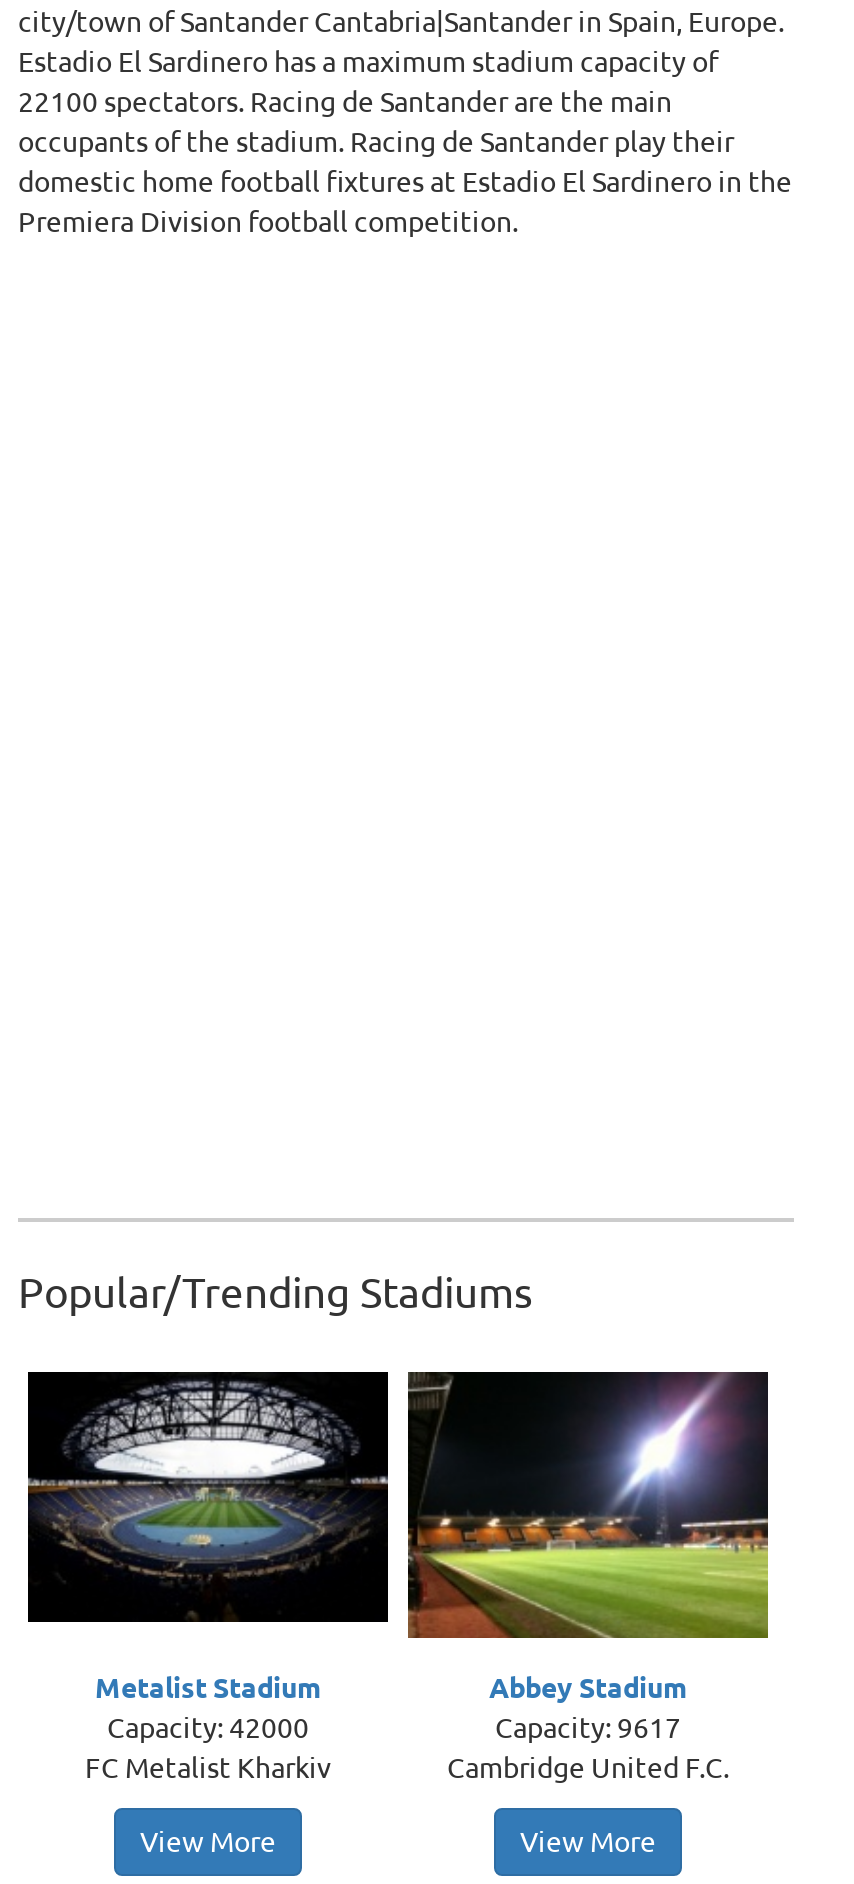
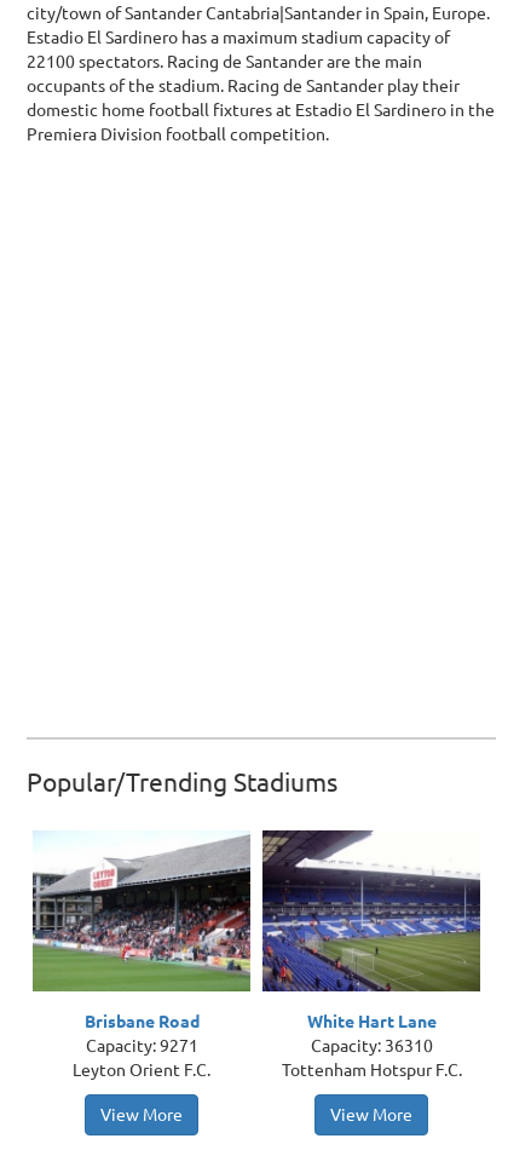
[26,1370,390,1784] [image] | Metalist Stadium | Capacity: 42000 | FC Metalist Kharkiv -> [31,830,252,1080] [image] | Brisbane Road | Capacity: 9271 | Leyton Orient F.C.
[406,1370,770,1784] [image] | Abbey Stadium | Capacity: 9617 | Cambridge United F.C. -> [261,829,481,1080] [image] | White Hart Lane | Capacity: 36310 | Tottenham Hotspur F.C.

